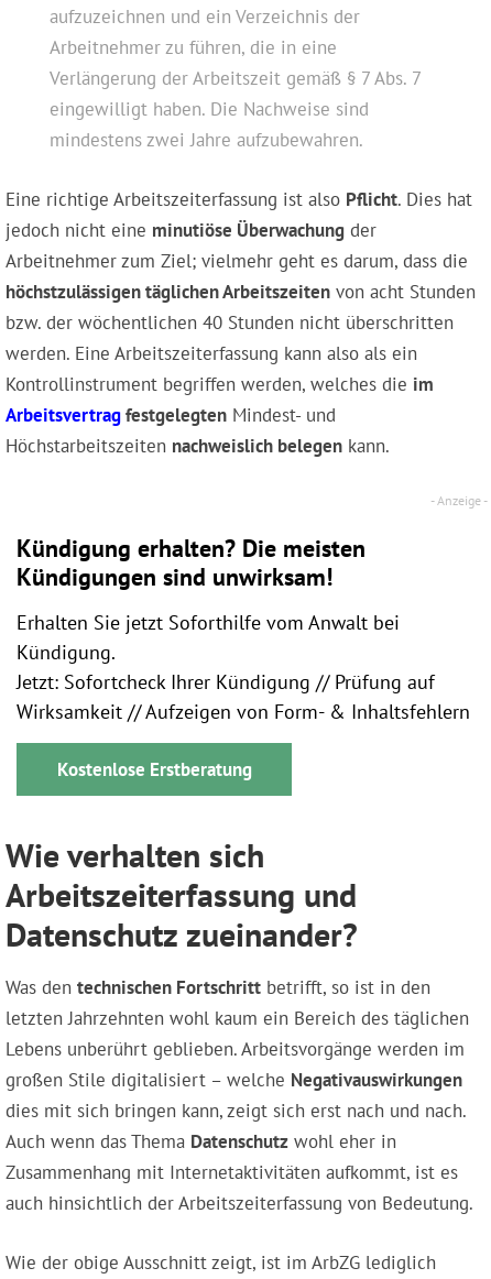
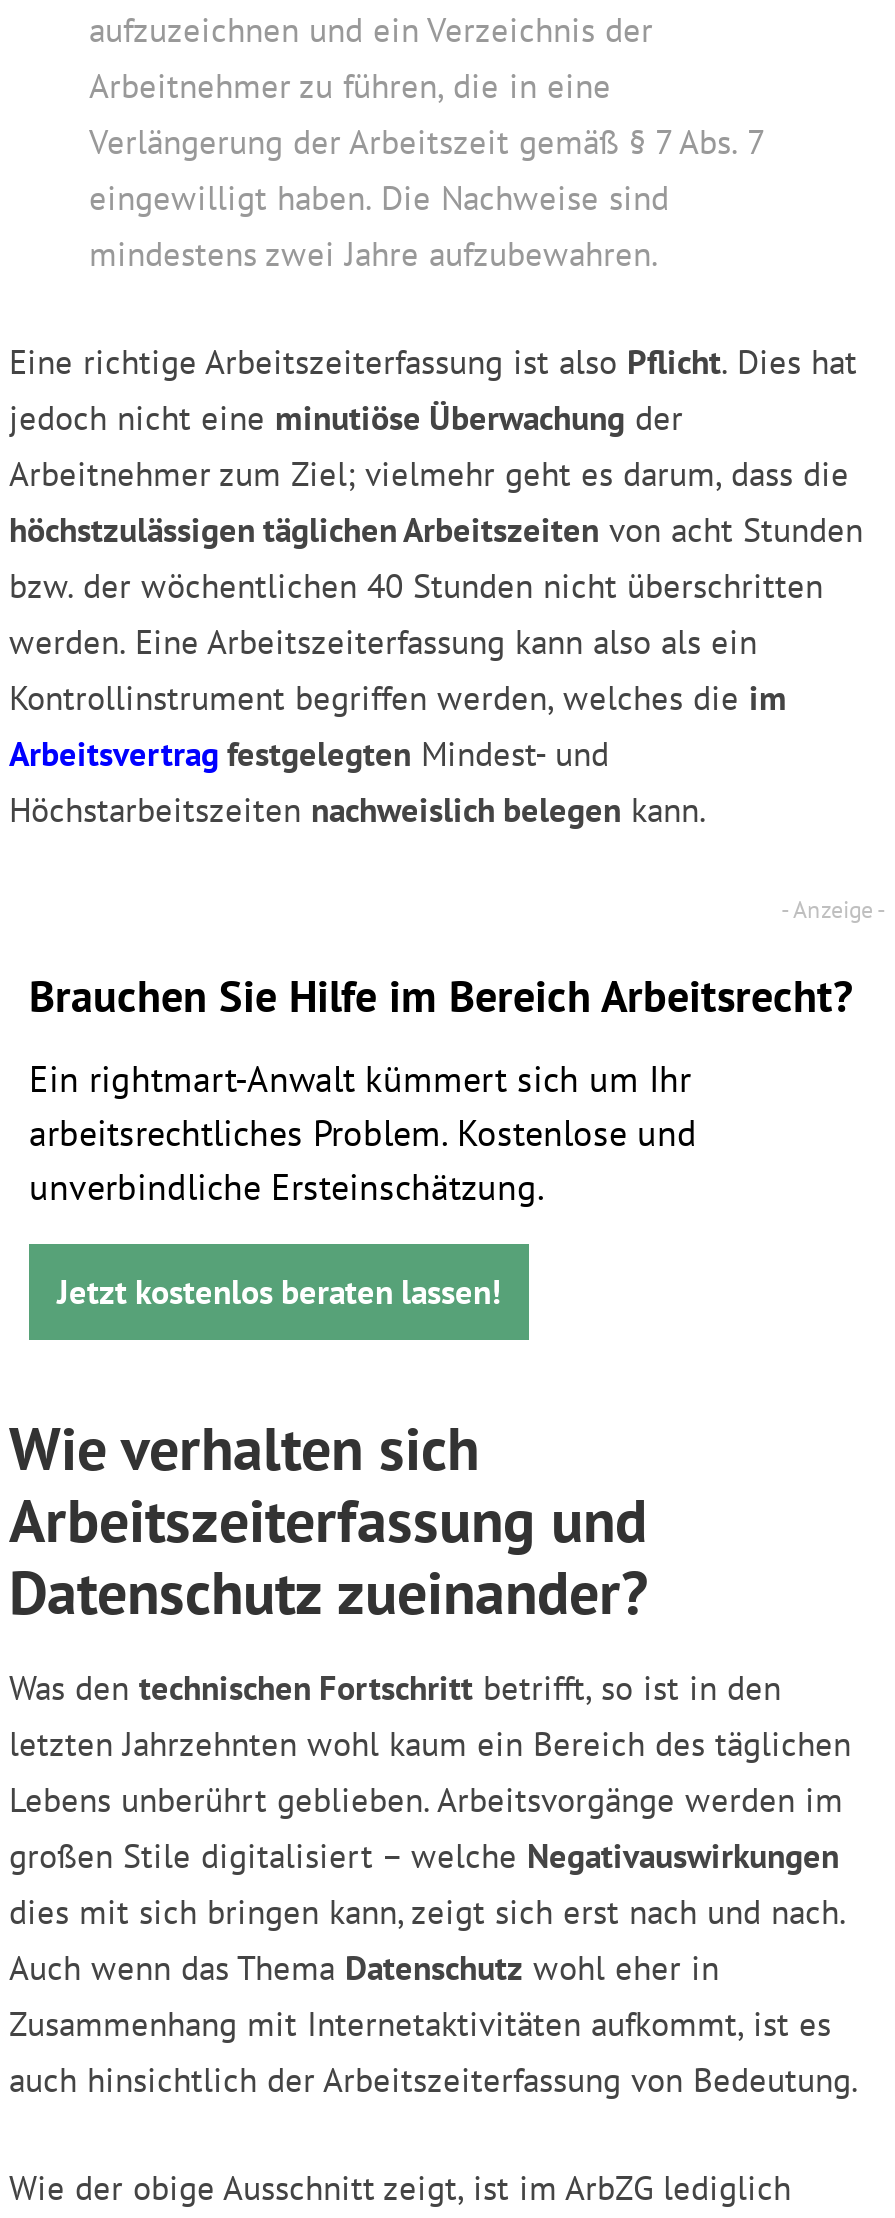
[17,533,365,592] Kündigung erhalten? Die meisten | Kündigungen sind unwirksam! -> [29,968,853,1024] Brauchen Sie Hilfe im Bereich Arbeitsrecht?
[17,610,470,724] Erhalten Sie jetzt Soforthilfe vom Anwalt bei | Kündigung. | Jetzt: Sofortcheck Ihrer Kündigung // Prüfung auf | Wirksamkeit // Aufzeigen von Form- & Inhaltsfehlern -> [29,1056,697,1210] Ein rightmart-Anwalt kümmert sich um Ihr | arbeitsrechtliches Problem. Kostenlose und | unverbindliche Ersteinschätzung.
[57,757,252,782] Kostenlose Erstberatung -> [57,1270,501,1314] Jetzt kostenlos beraten lassen!

